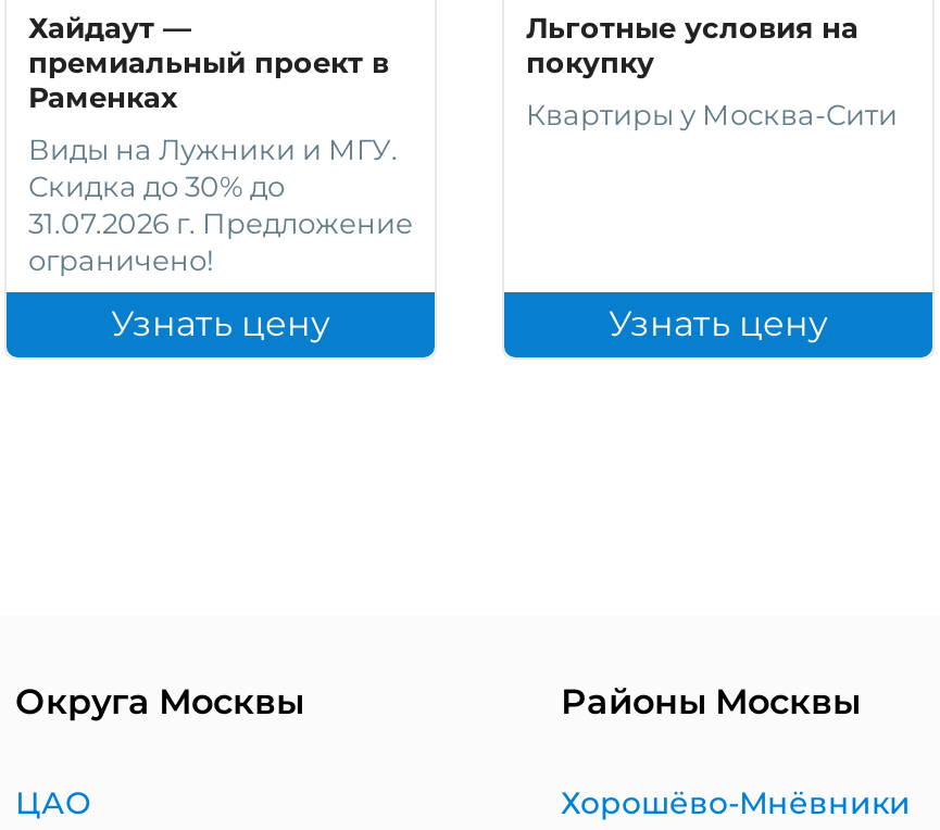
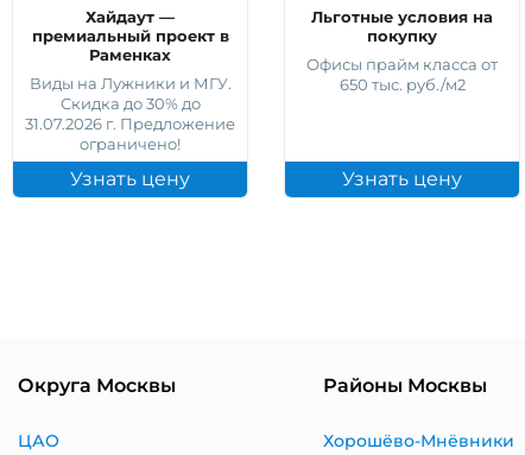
[526,98,898,133] Квартиры у Москва-Сити -> [306,55,498,94] Офисы прайм класса от | 650 тыс. руб./м2

